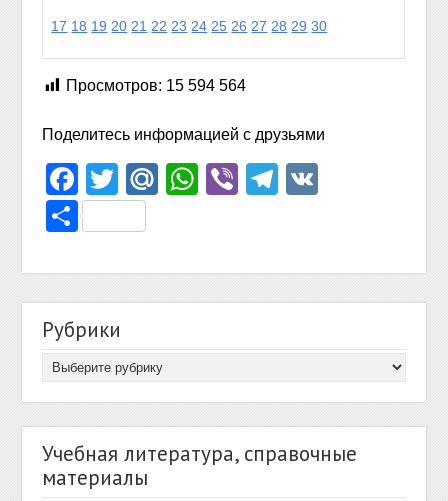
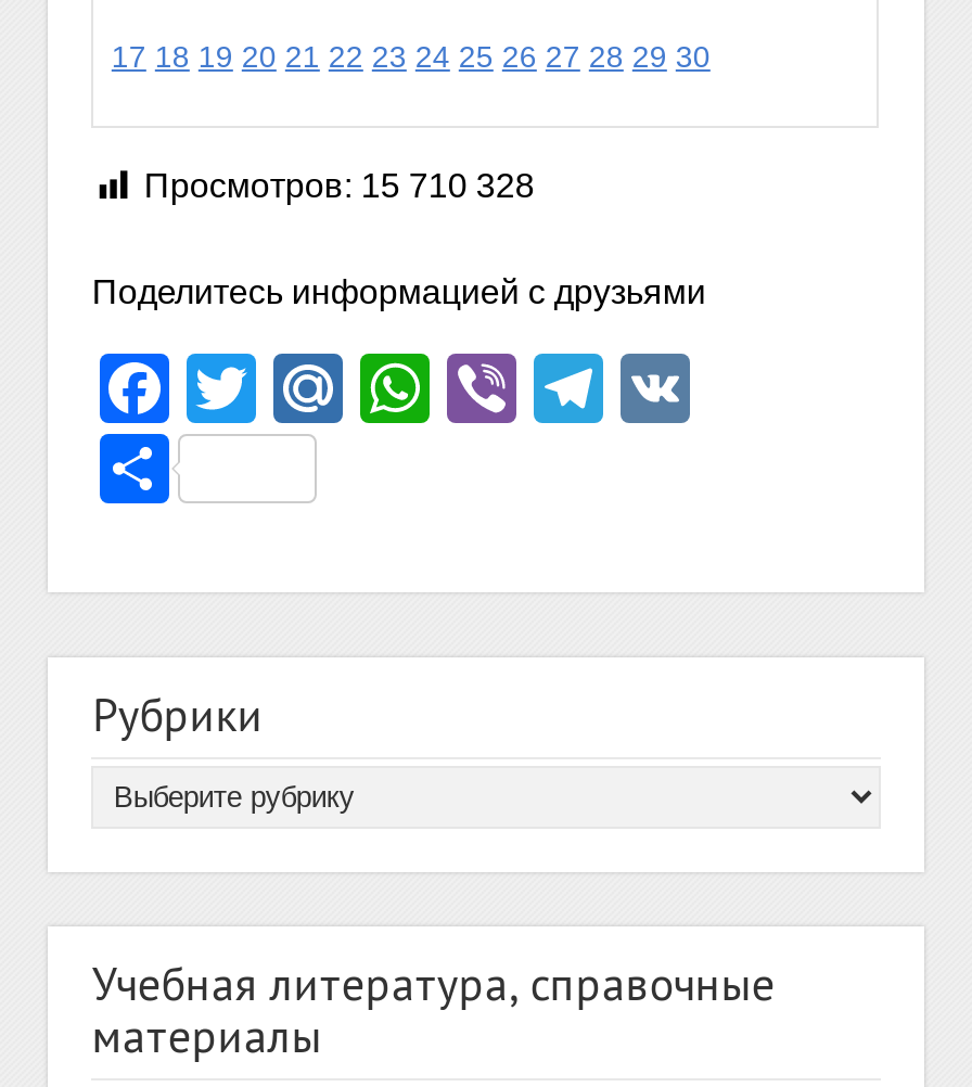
[66,77,246,94] Просмотров: 15 594 564 -> [144,167,535,204] Просмотров: 15 710 328

